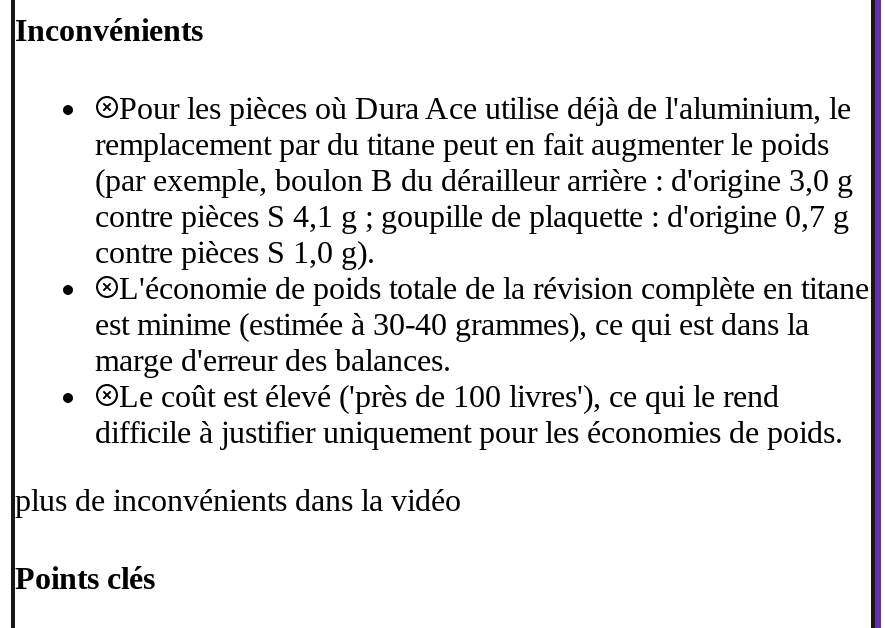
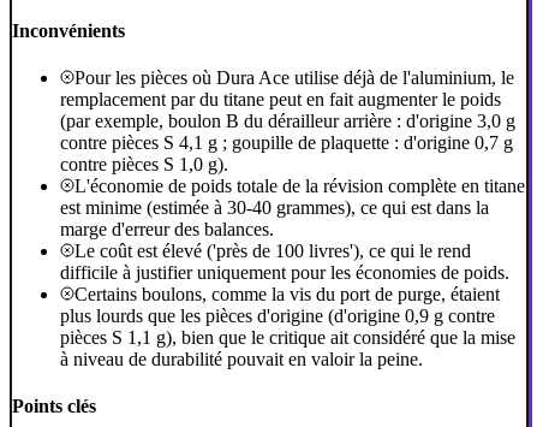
[15,483,461,517] plus de inconvénients dans la vidéo -> [60,284,515,369] Certains boulons, comme la vis du port de purge, étaient | plus lourds que les pièces d'origine (d'origine 0,9 g contre | pièces S 1,1 g), bien que le critique ait considéré que la mise | à niveau de durabilité pouvait en valoir la peine.

